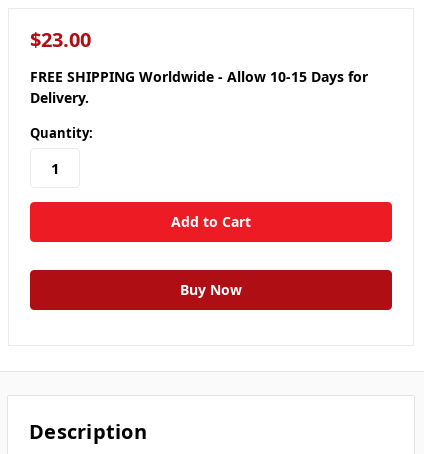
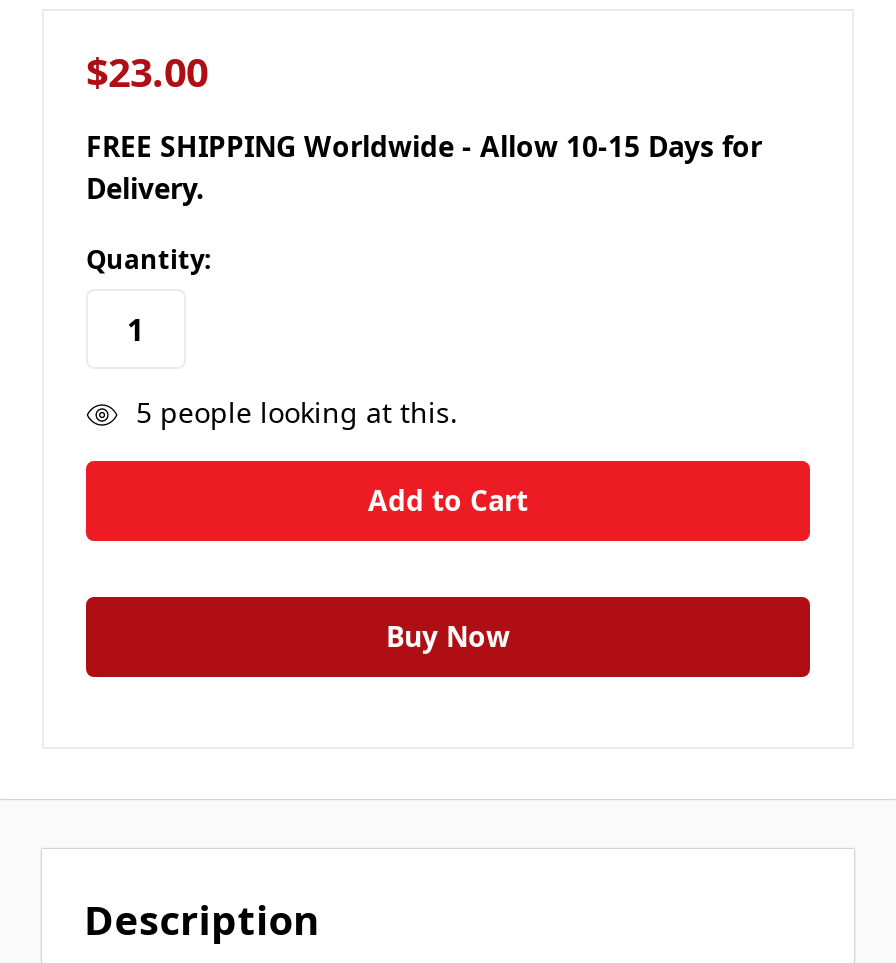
none -> [136,393,458,431] 5 people looking at this.

